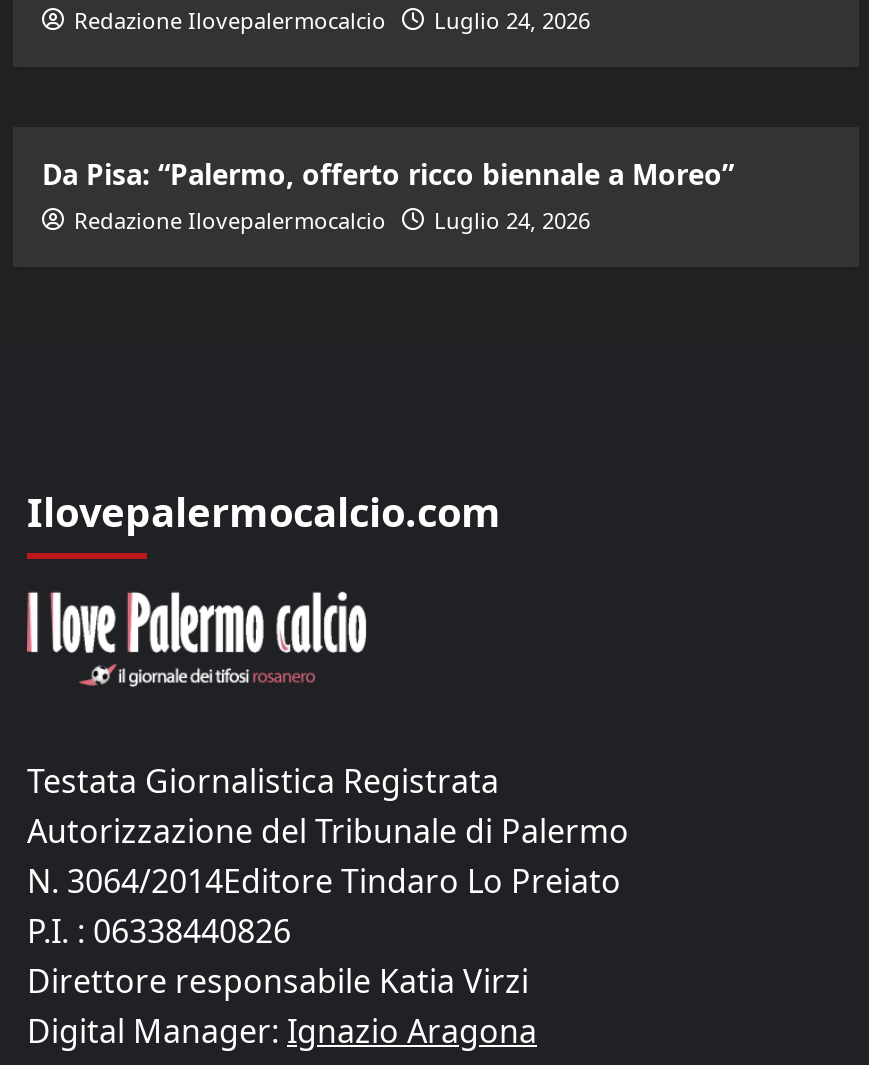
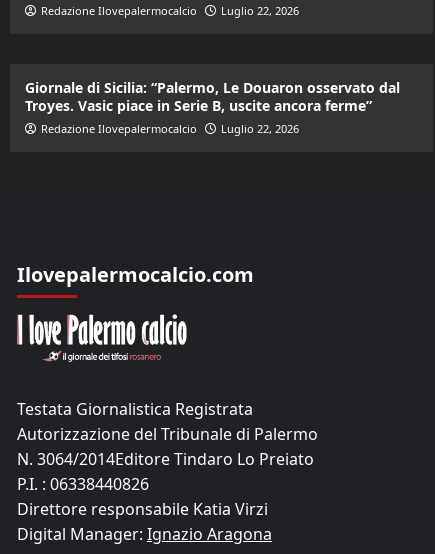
[74,6,590,36] Redazione Ilovepalermocalcio Luglio 24, 2026 -> [40,3,298,18] Redazione Ilovepalermocalcio Luglio 22, 2026
[42,156,734,194] Da Pisa: “Palermo, offerto ricco biennale a Moreo” -> [24,78,399,115] Giornale di Sicilia: “Palermo, Le Douaron osservato dal | Troyes. Vasic piace in Serie B, uscite ancora ferme”
[74,206,590,236] Redazione Ilovepalermocalcio Luglio 24, 2026 -> [40,121,298,136] Redazione Ilovepalermocalcio Luglio 22, 2026

